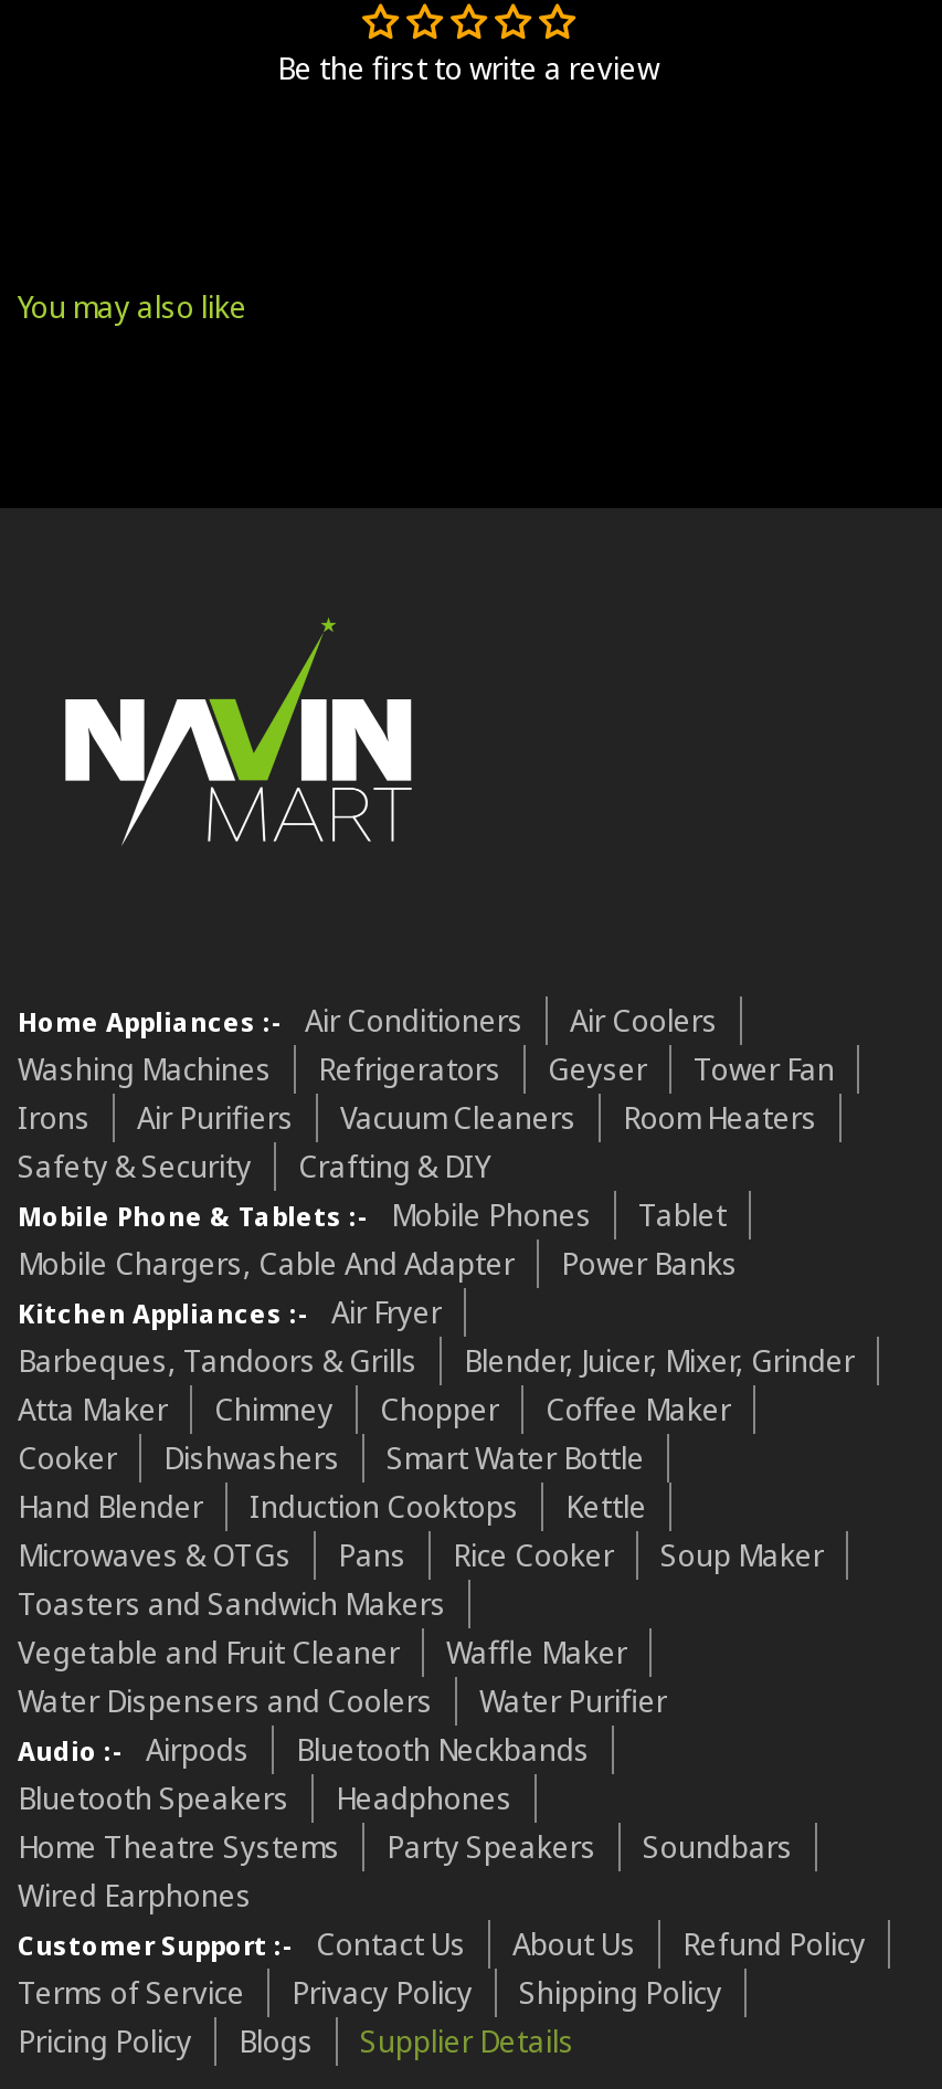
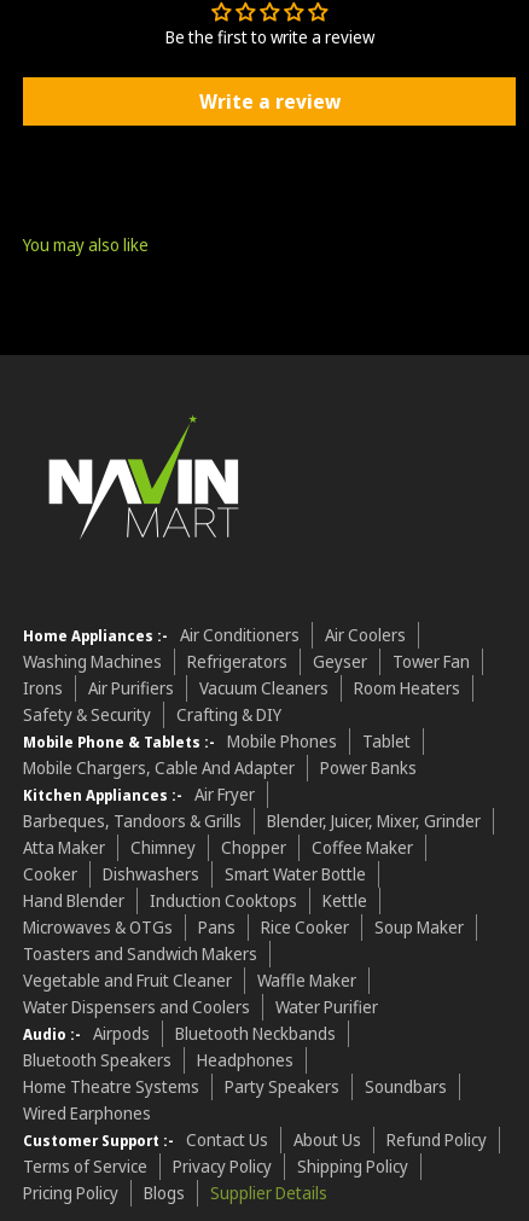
none -> [199,88,340,115] Write a review

